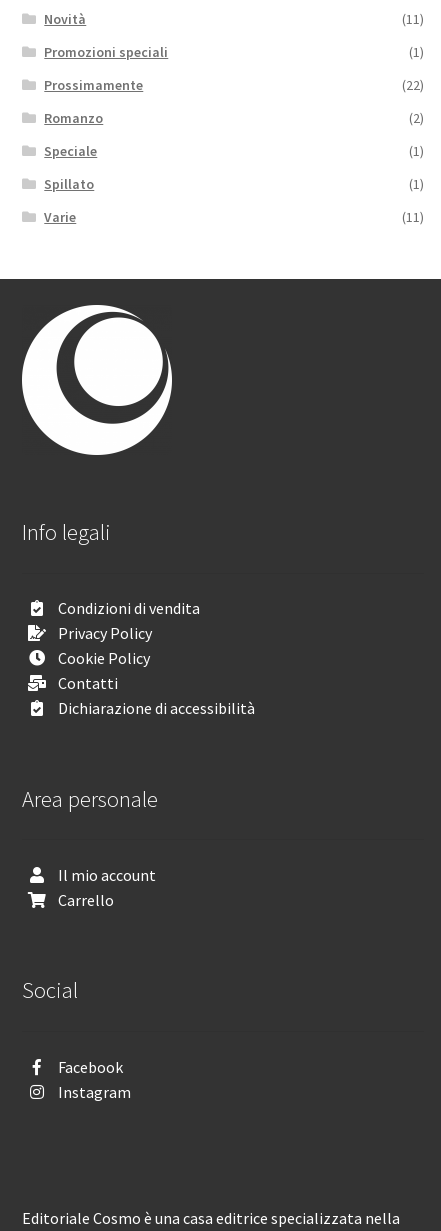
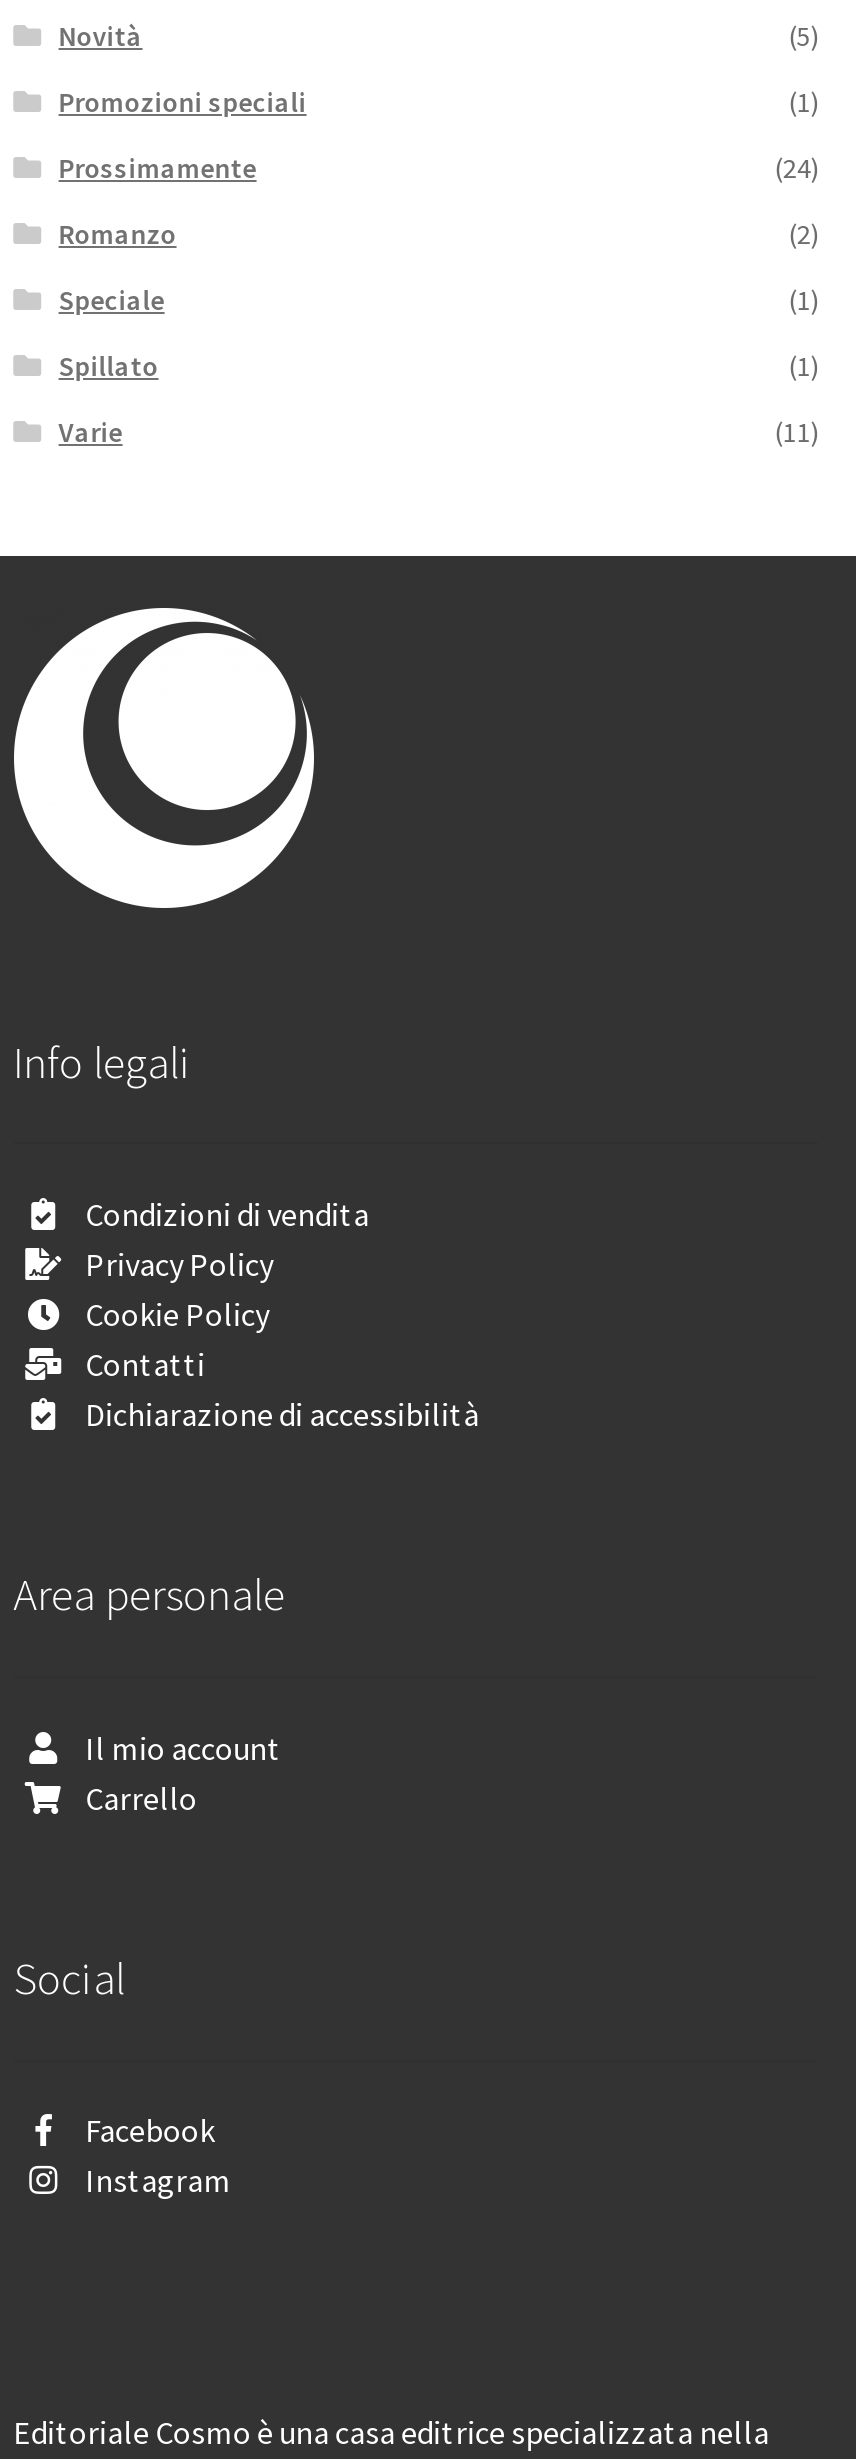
[402,10,424,28] (11) -> [789,17,819,53] (5)
[402,76,424,94] (22) -> [775,149,819,185] (24)

